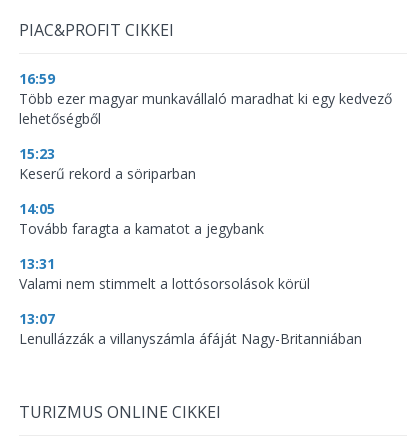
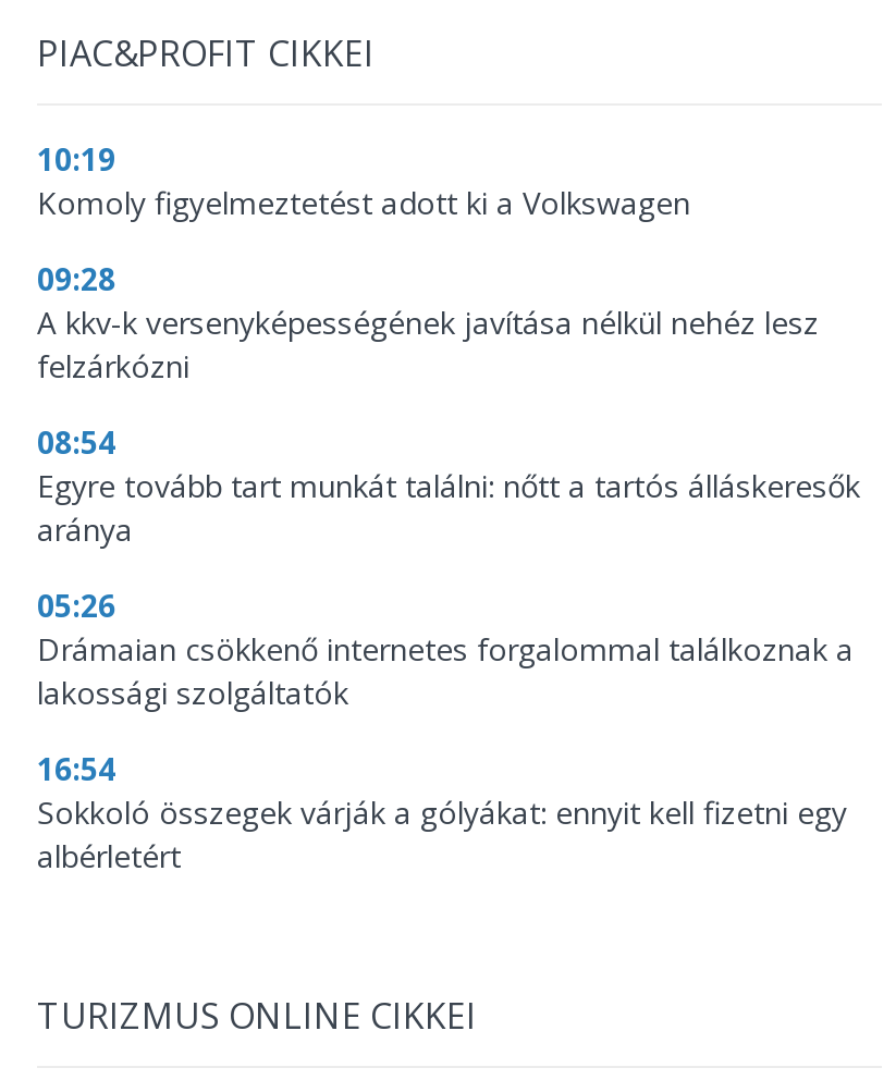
[19,69,392,128] 16:59 | Több ezer magyar munkavállaló maradhat ki egy kedvező | lehetőségből -> [37,138,690,223] 10:19 | Komoly figyelmeztetést adott ki a Volkswagen
[19,144,196,183] 15:23 | Keserű rekord a söriparban -> [37,258,819,386] 09:28 | A kkv-k versenyképességének javítása nélkül nehéz lesz | felzárkózni
[19,199,264,238] 14:05 | Tovább faragta a kamatot a jegybank -> [37,421,860,550] 08:54 | Egyre tovább tart munkát találni: nőtt a tartós álláskeresők | aránya
[19,254,310,293] 13:31 | Valami nem stimmelt a lottósorsolások körül -> [37,585,854,713] 05:26 | Drámaian csökkenő internetes forgalommal találkoznak a | lakossági szolgáltatók
[19,309,362,348] 13:07 | Lenullázzák a villanyszámla áfáját Nagy-Britanniában -> [37,748,847,876] 16:54 | Sokkoló összegek várják a gólyákat: ennyit kell fizetni egy | albérletért

